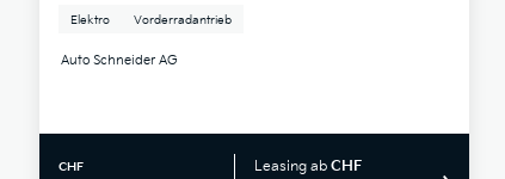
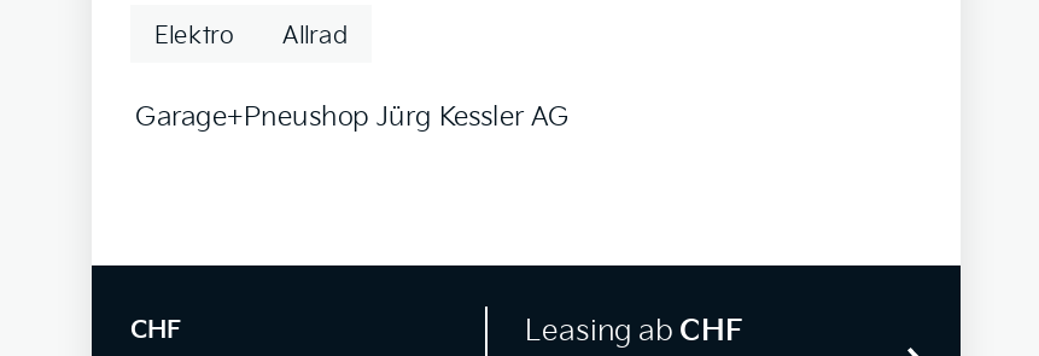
[134,13,232,28] Vorderradantrieb -> [282,21,348,50] Allrad
[61,53,178,68] Auto Schneider AG -> [135,101,570,132] Garage+Pneushop Jürg Kessler AG

